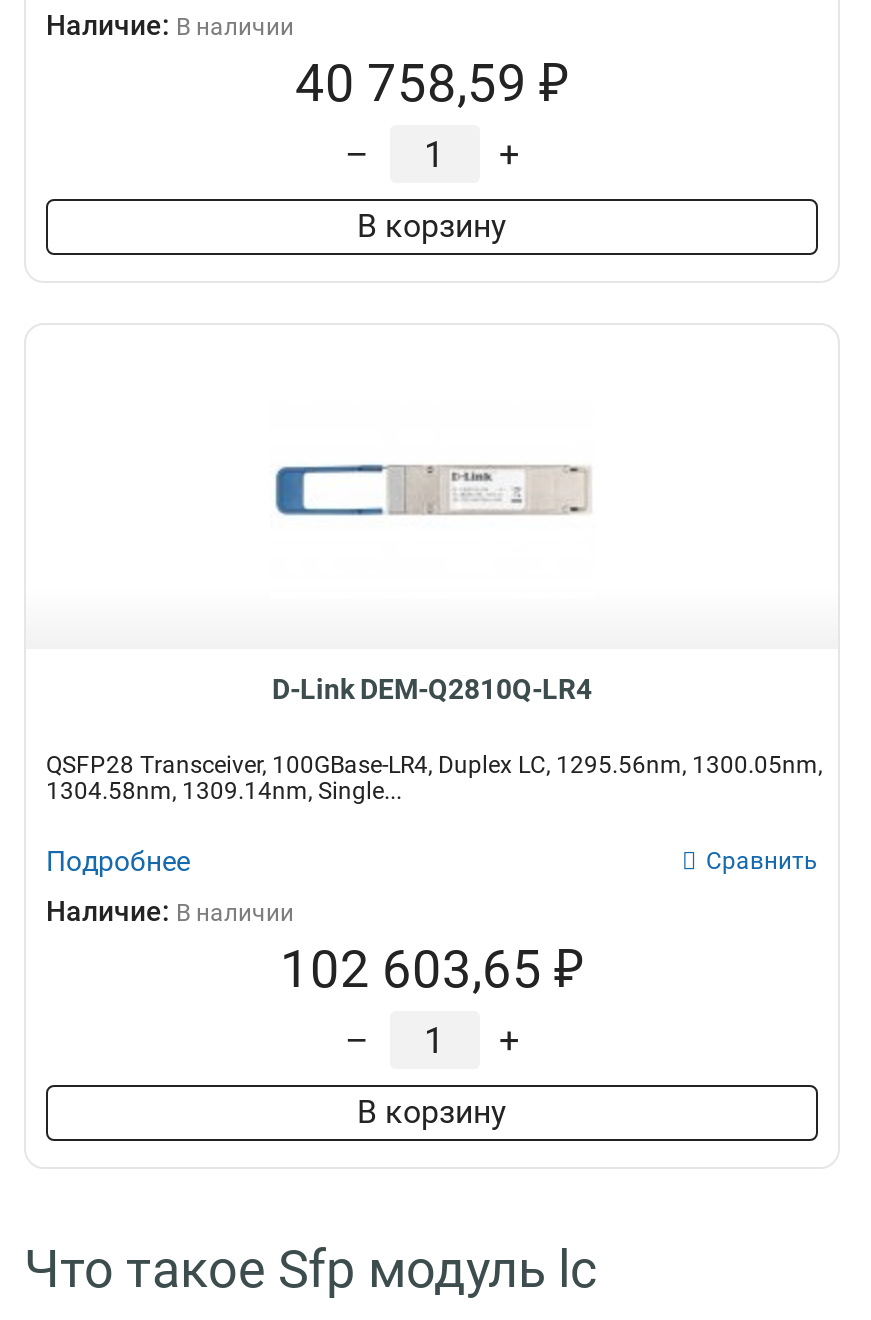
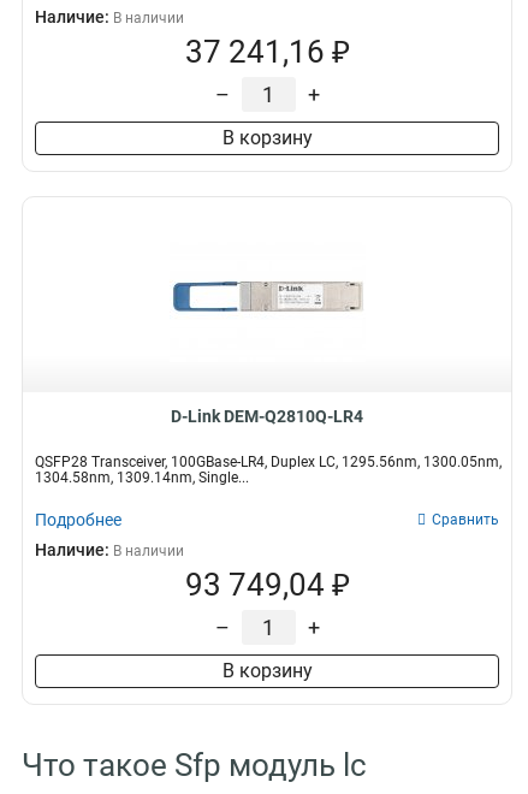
[295,53,569,113] 40 758,59 ₽ -> [185,34,349,70] 37 241,16 ₽
[280,939,584,999] 102 603,65 ₽ -> [185,567,349,603] 93 749,04 ₽

